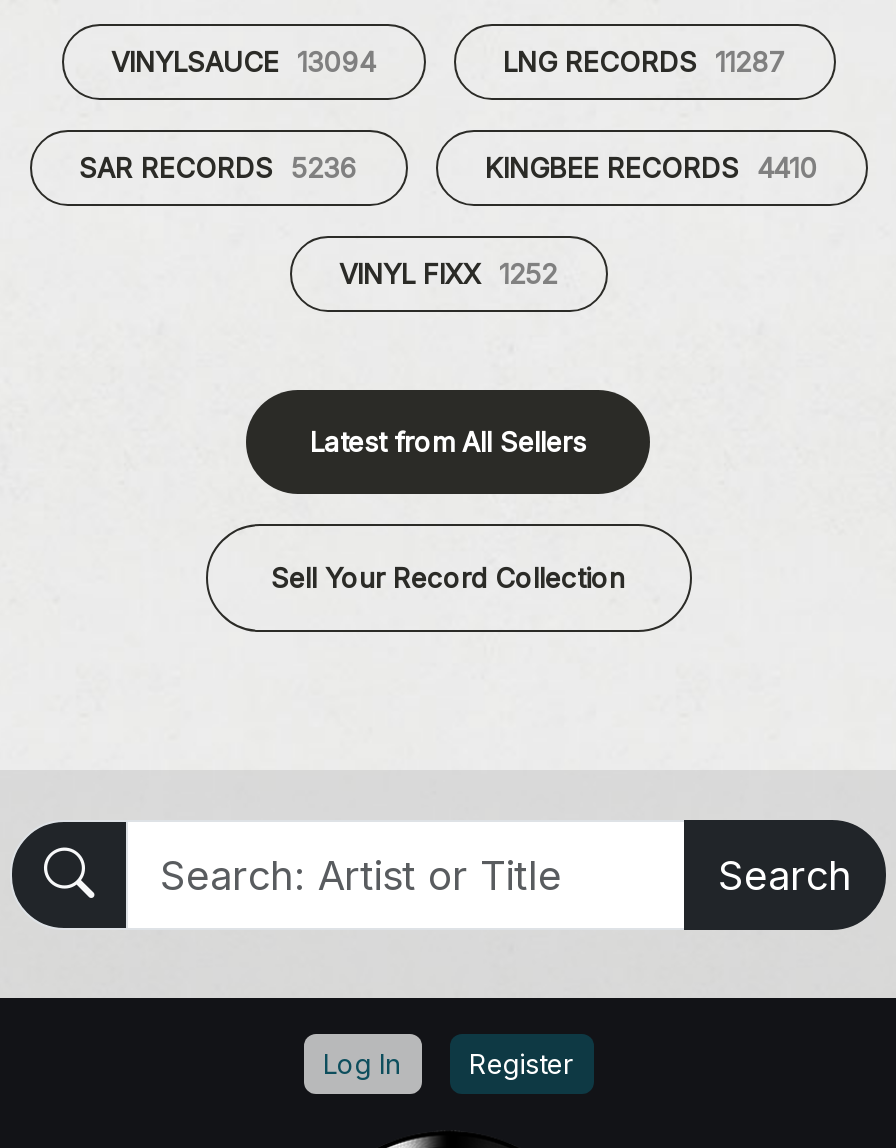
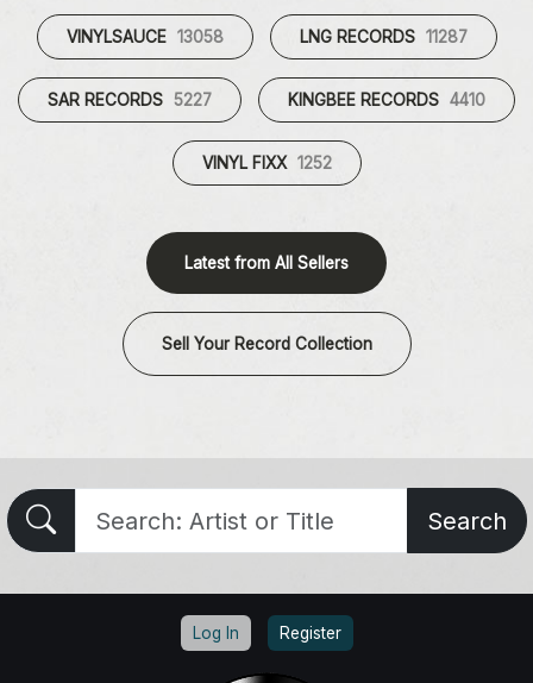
[111,46,375,78] VINYLSAUCE 13094 -> [66,27,223,46] VINYLSAUCE 13058
[79,152,357,184] SAR RECORDS 5236 -> [48,90,212,109] SAR RECORDS 5227

